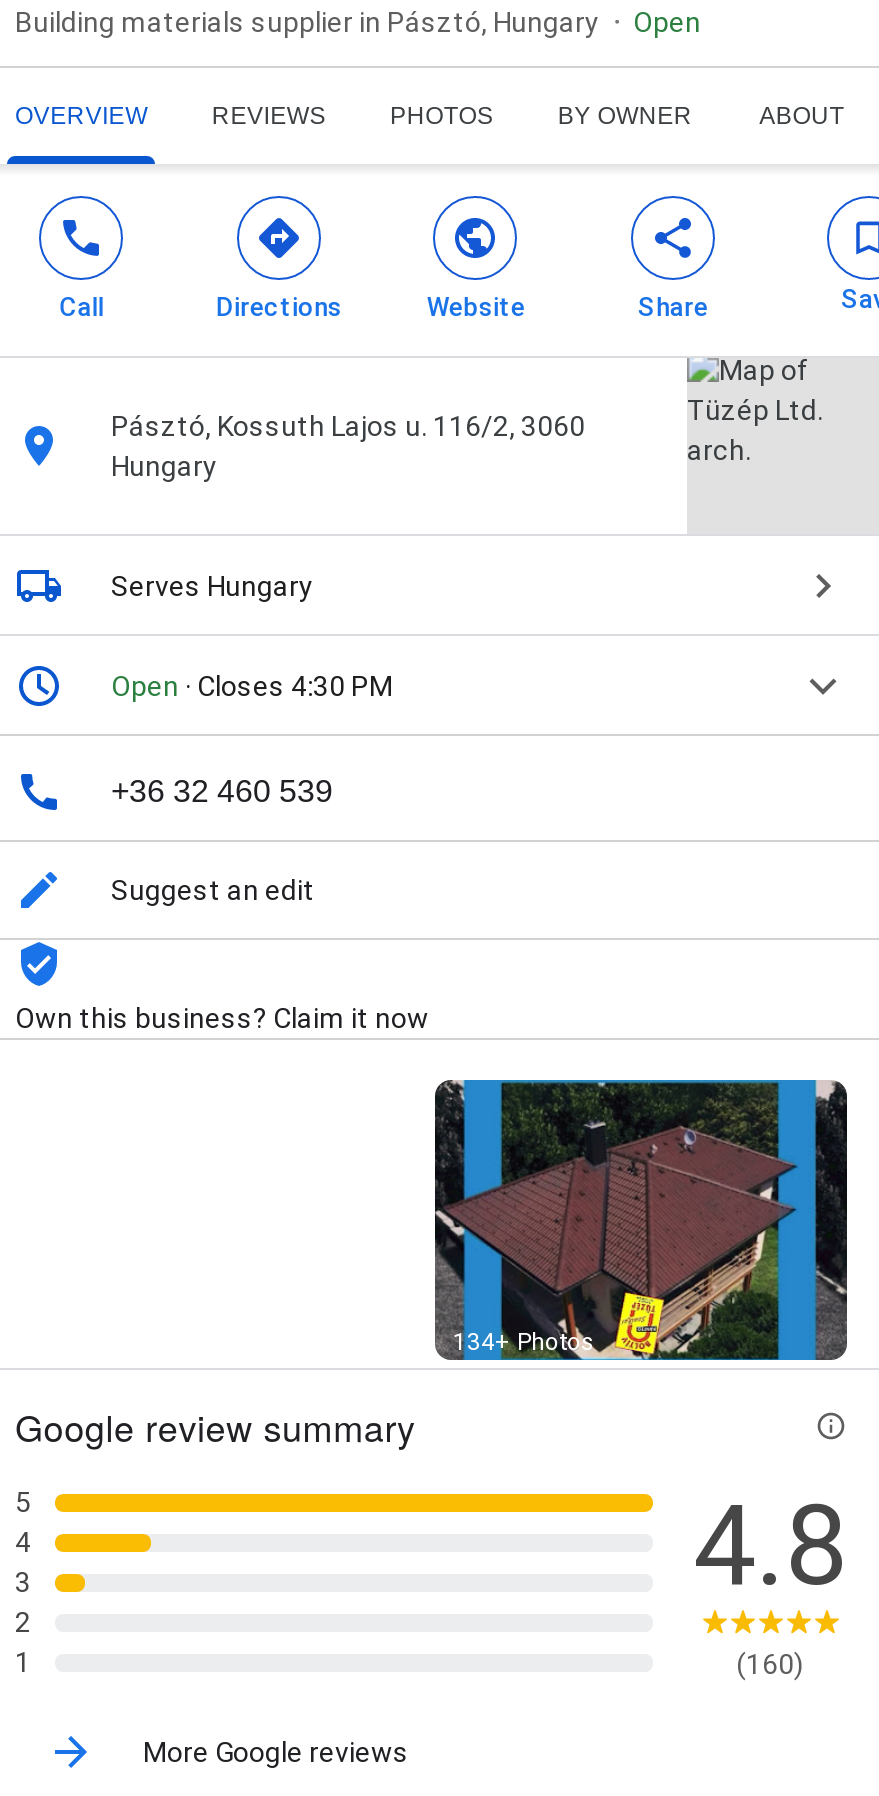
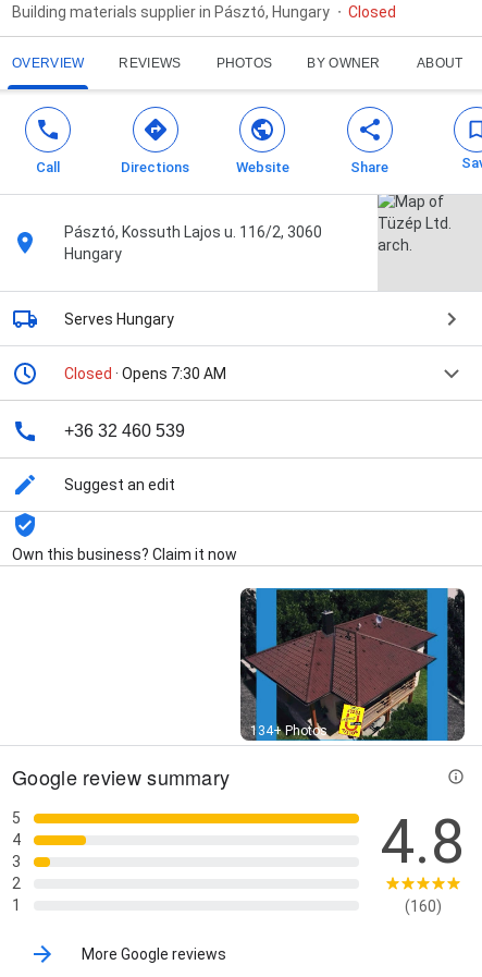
[633,6,701,38] Open -> [348,3,396,21] Closed
[111,670,393,702] Open · Closes 4:30 PM -> [64,365,226,383] Closed · Opens 7:30 AM

